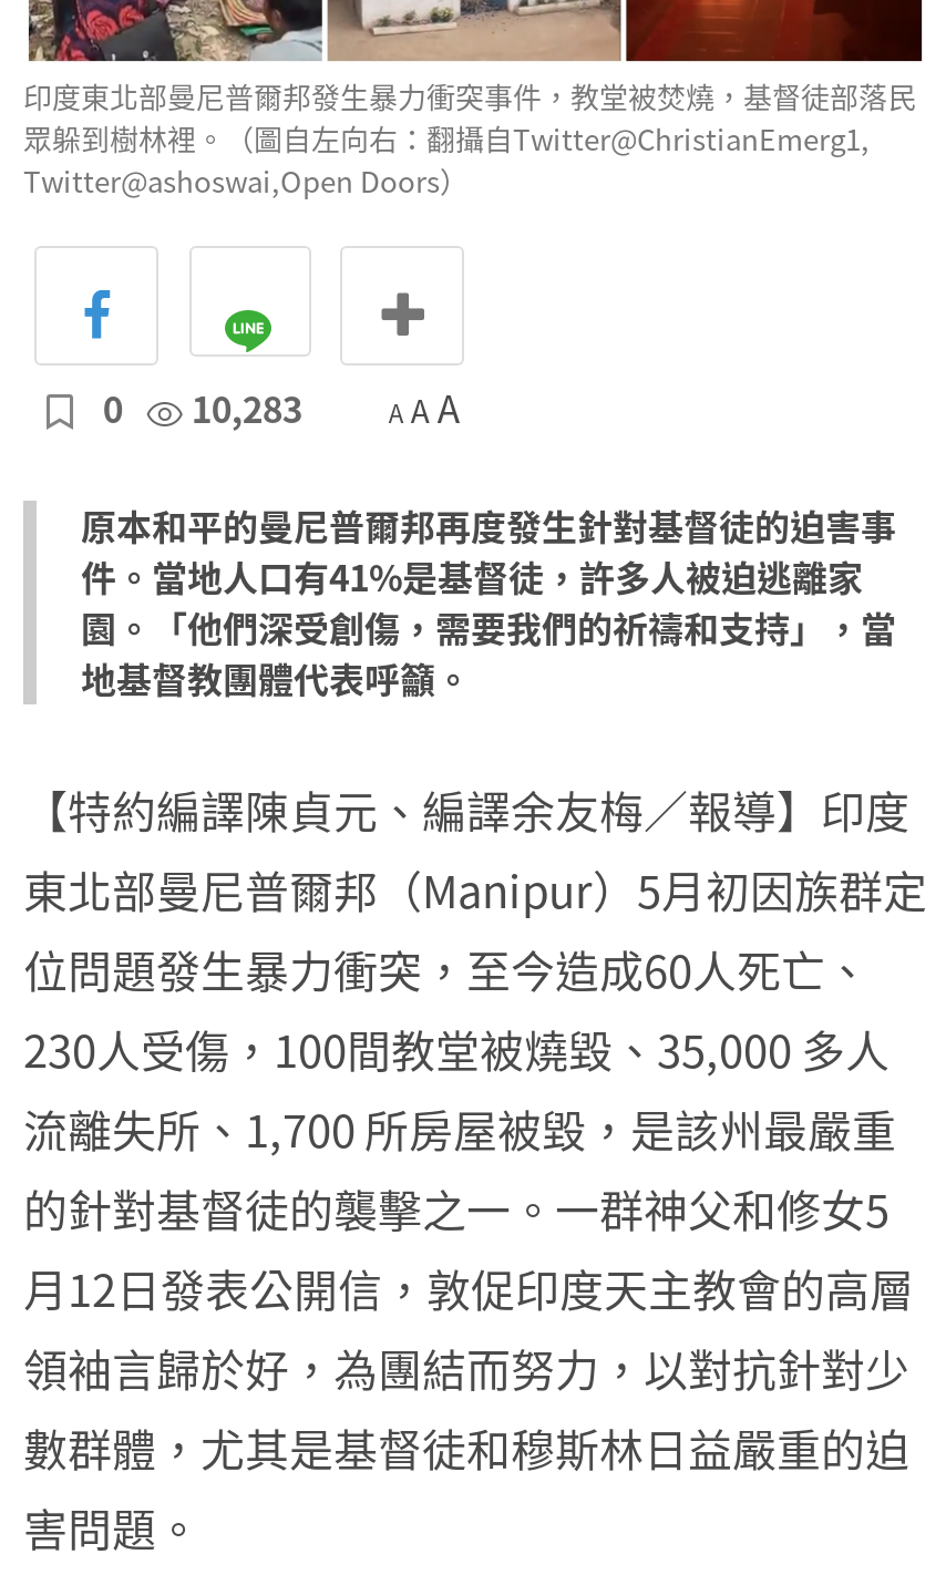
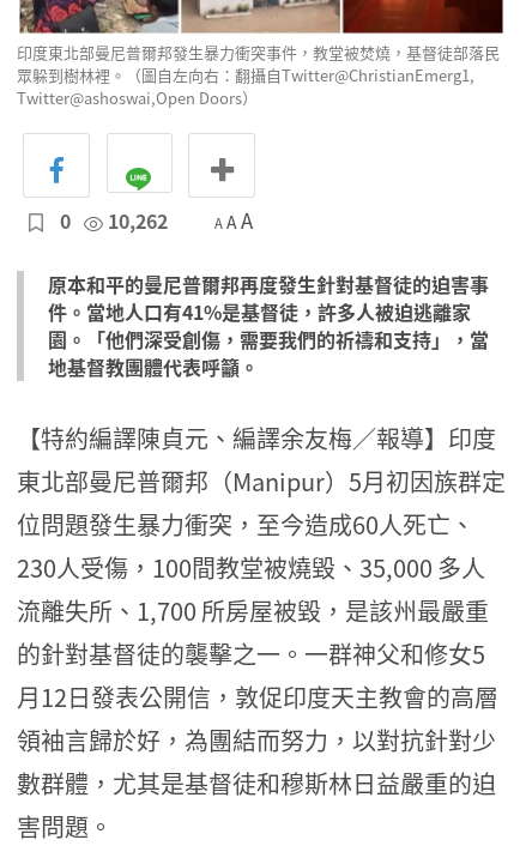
[94,382,459,435] 0 10,283 A A A -> [55,207,253,235] 0 10,262 A A A

